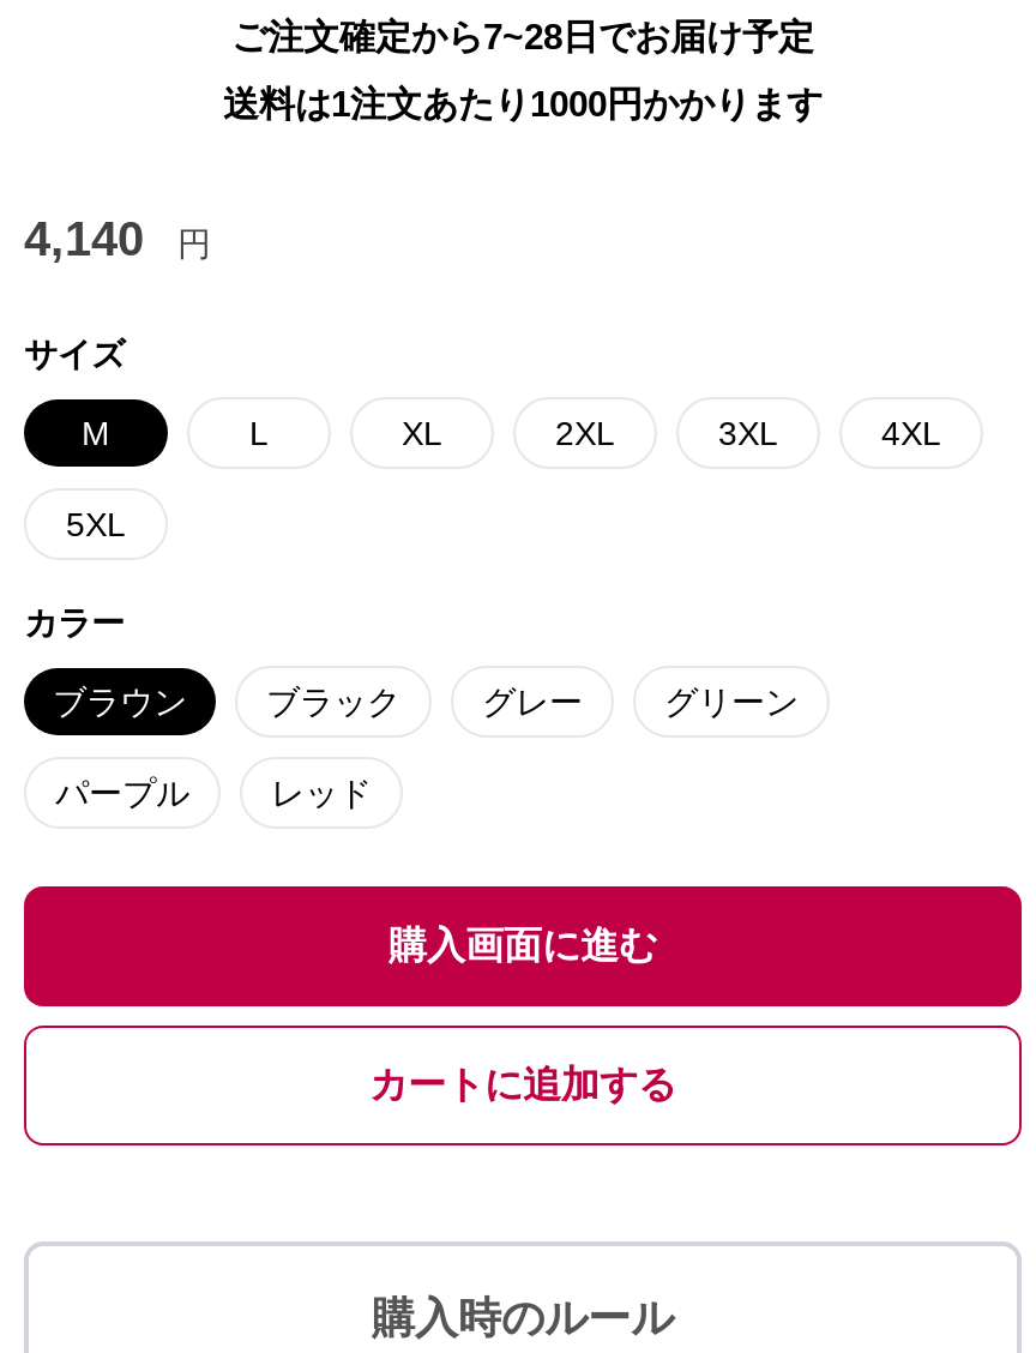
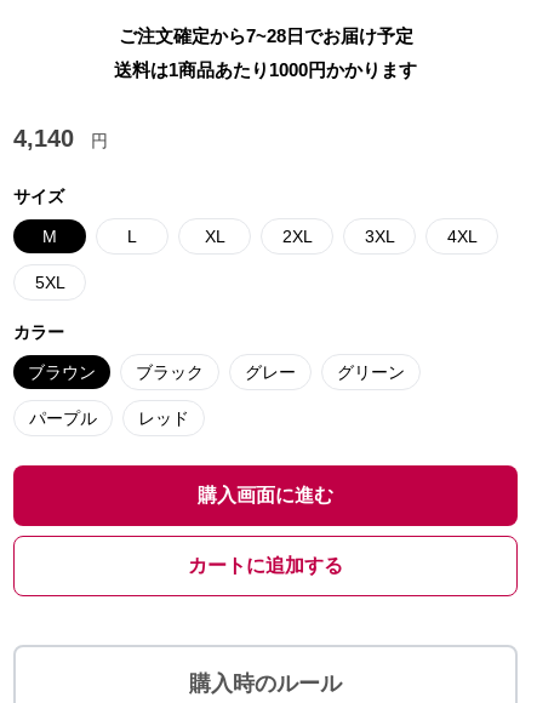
[223,83,823,124] 送料は1注文あたり1000円かかります -> [114,59,417,80] 送料は1商品あたり1000円かかります

